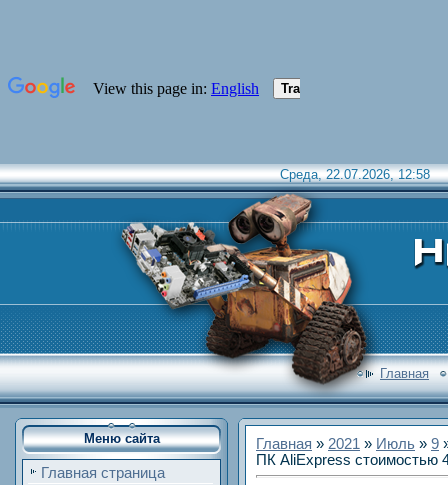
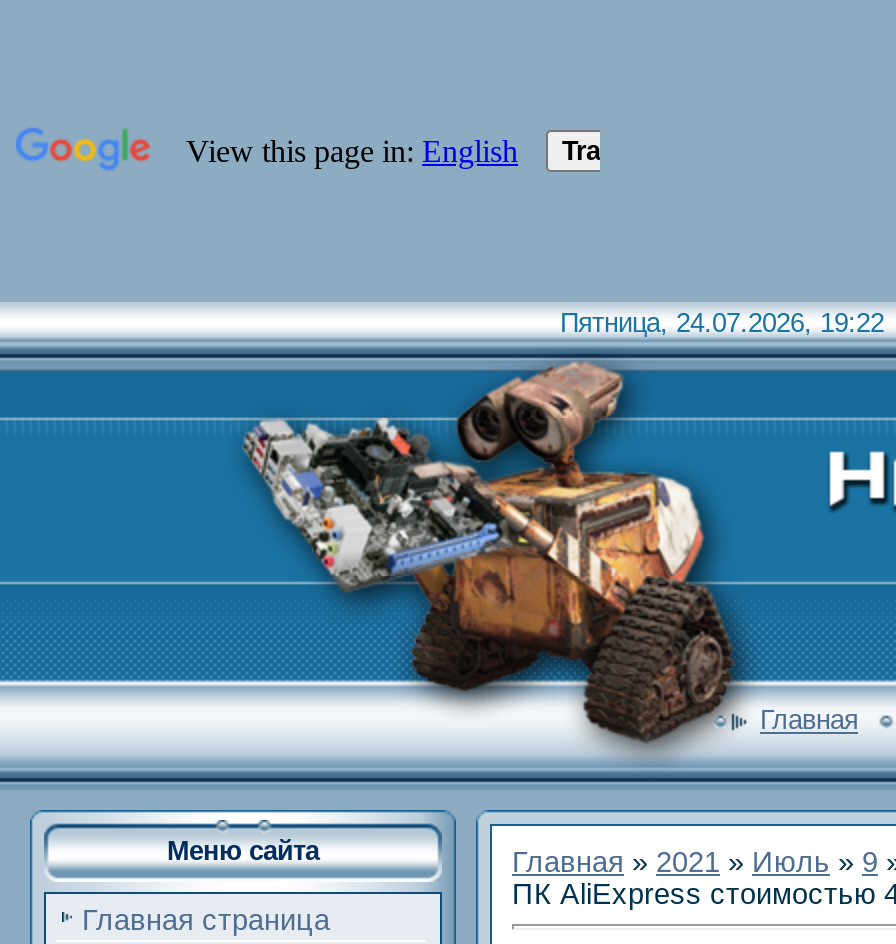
[280,167,430,182] Среда, 22.07.2026, 12:58 -> [560,308,884,338] Пятница, 24.07.2026, 19:22

